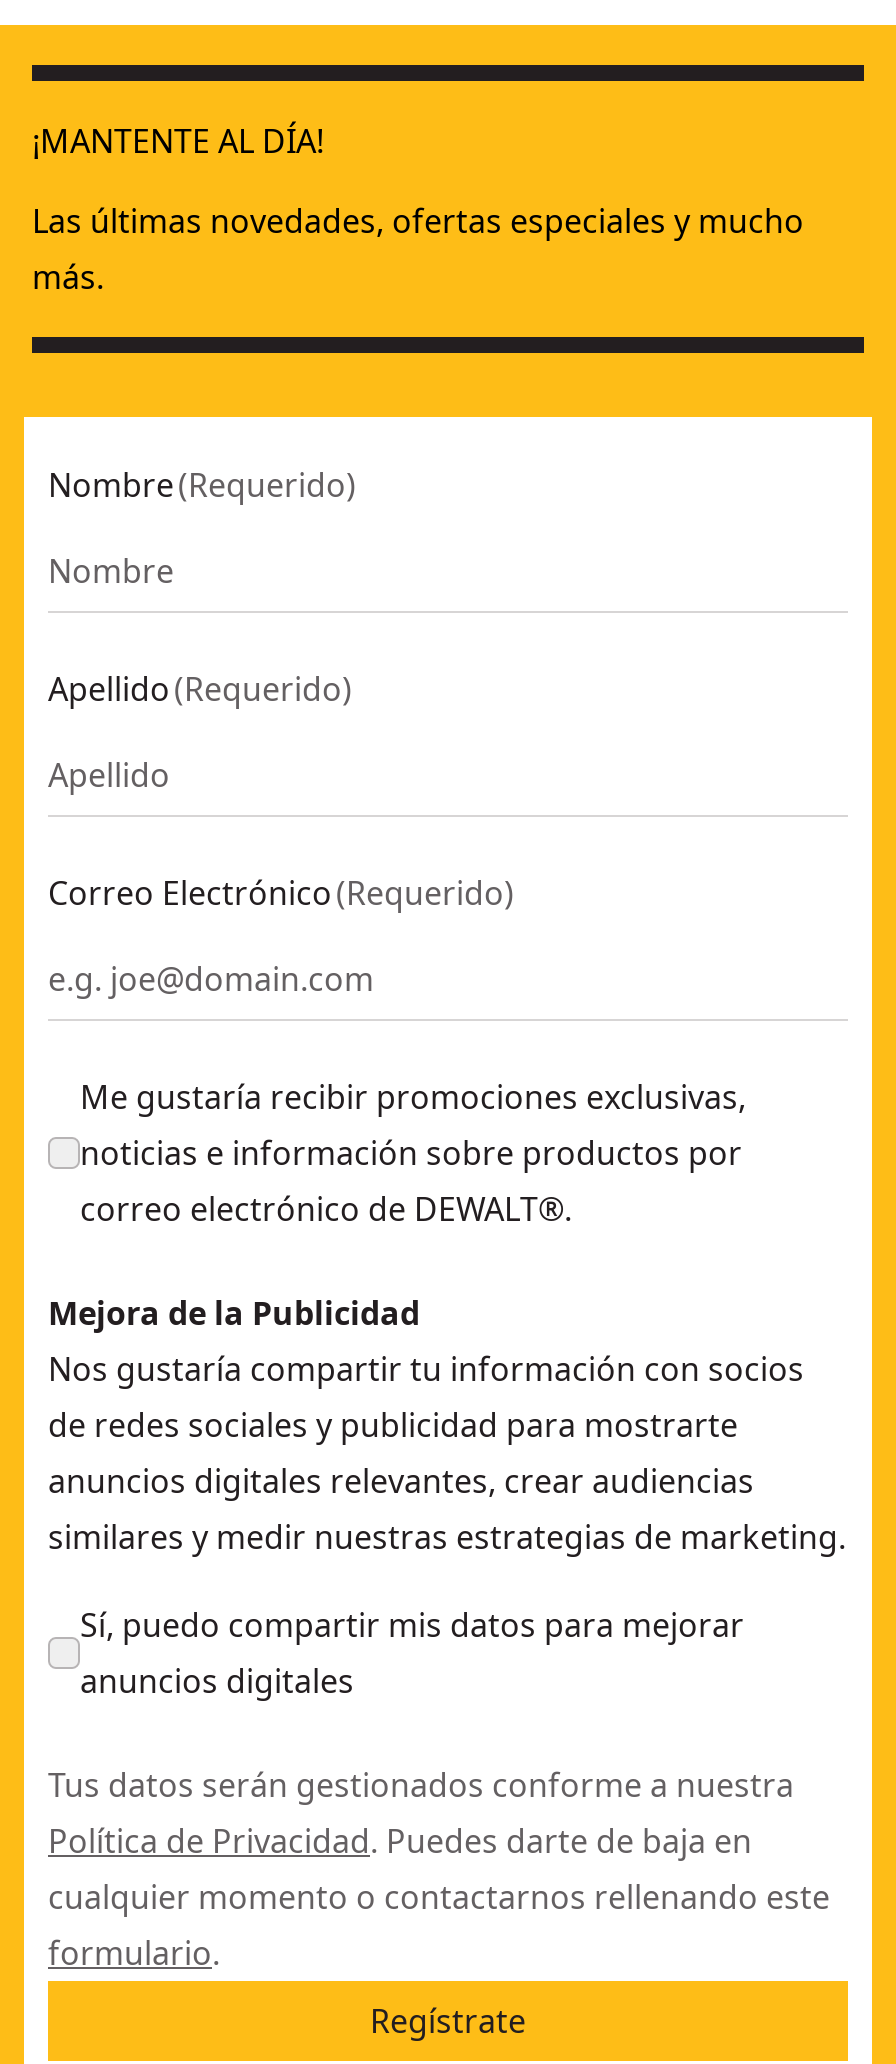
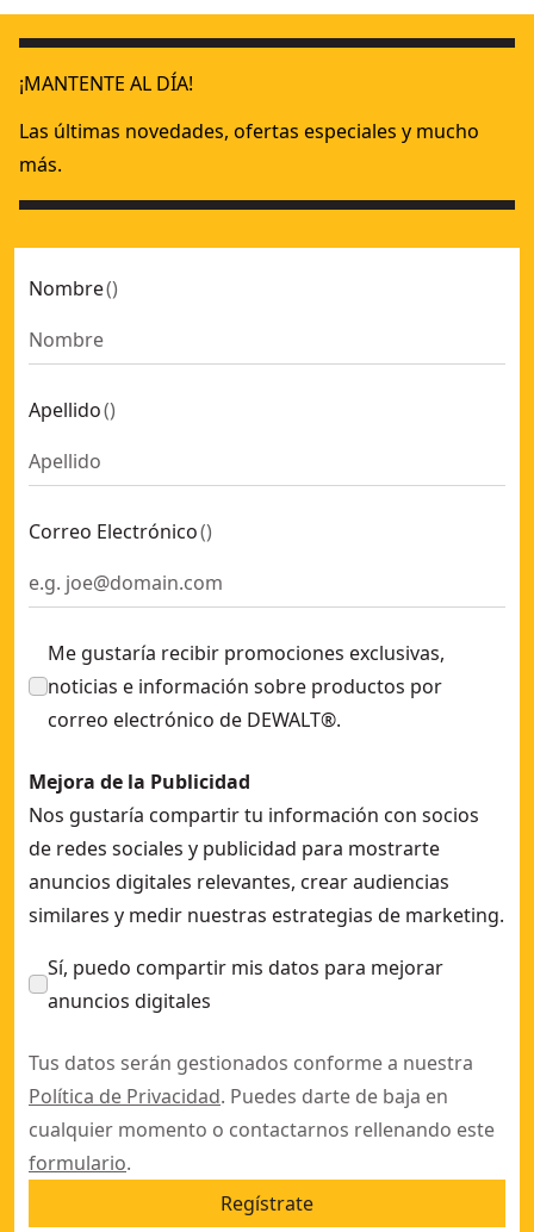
[48,463,356,507] Nombre (Requerido) -> [29,275,118,301] Nombre ()
[48,667,352,711] Apellido (Requerido) -> [29,397,116,423] Apellido ()
[48,871,514,915] Correo Electrónico (Requerido) -> [29,518,212,545] Correo Electrónico ()

